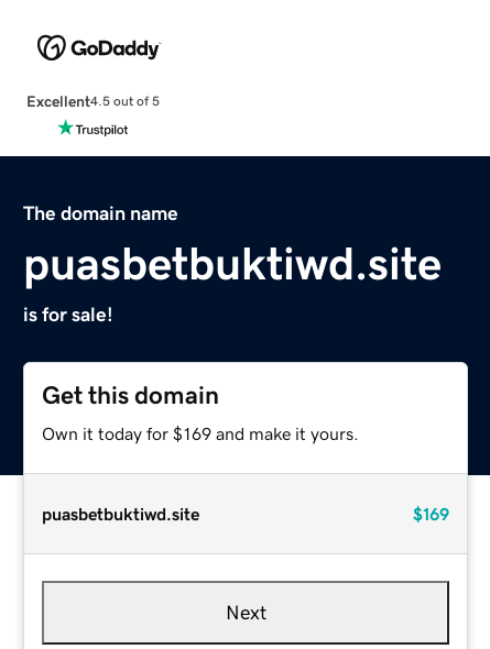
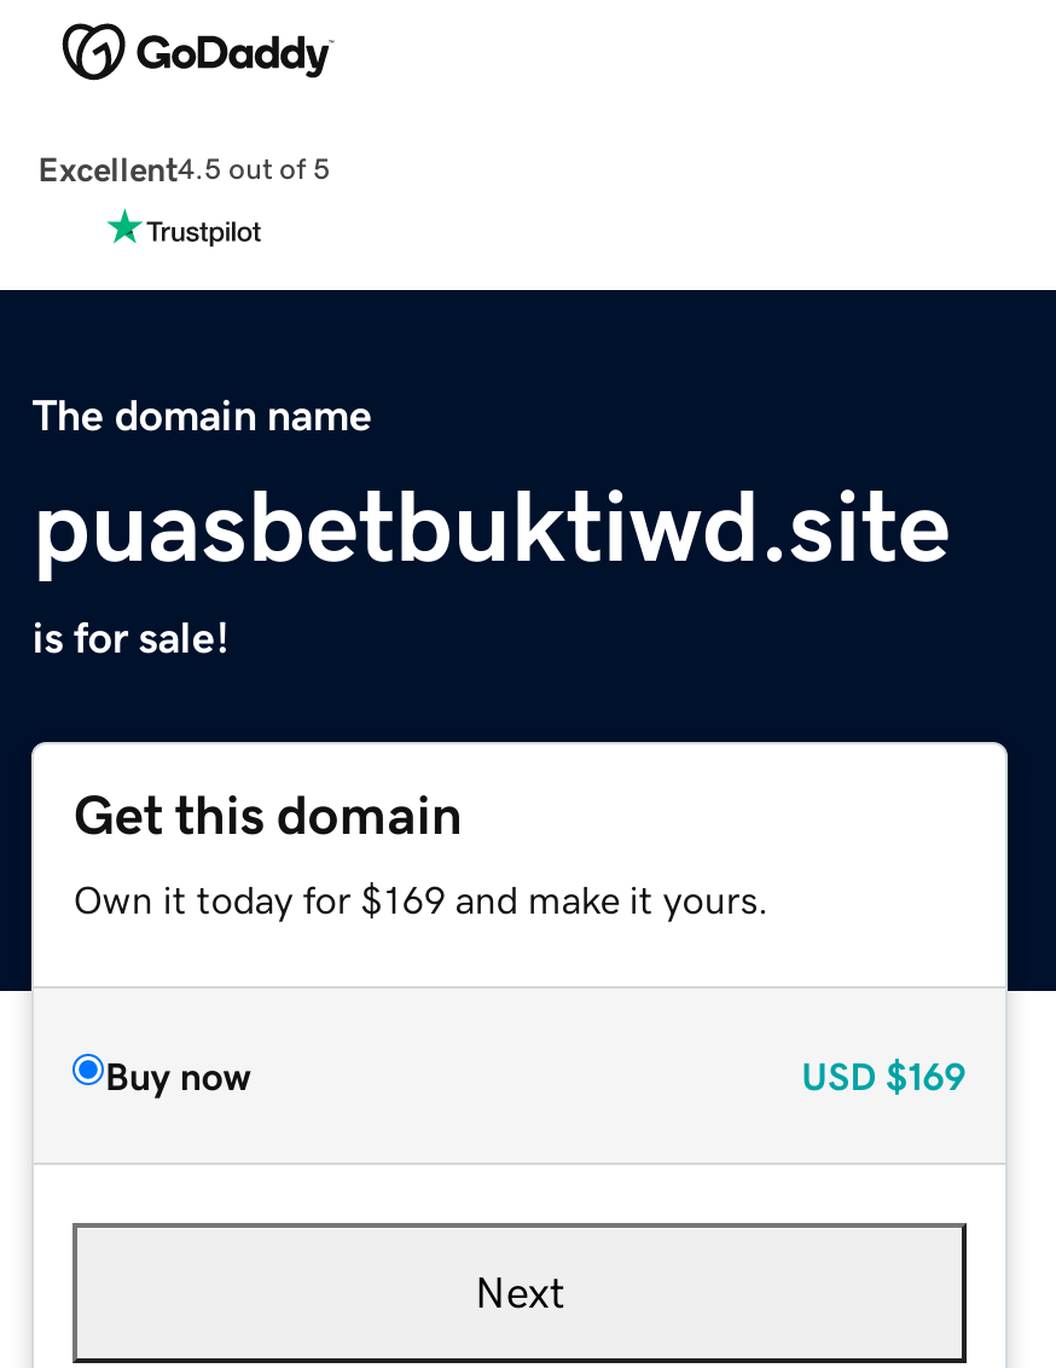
[42,504,449,522] puasbetbuktiwd.site | $169 -> [105,1055,966,1094] Buy now | USD $169

